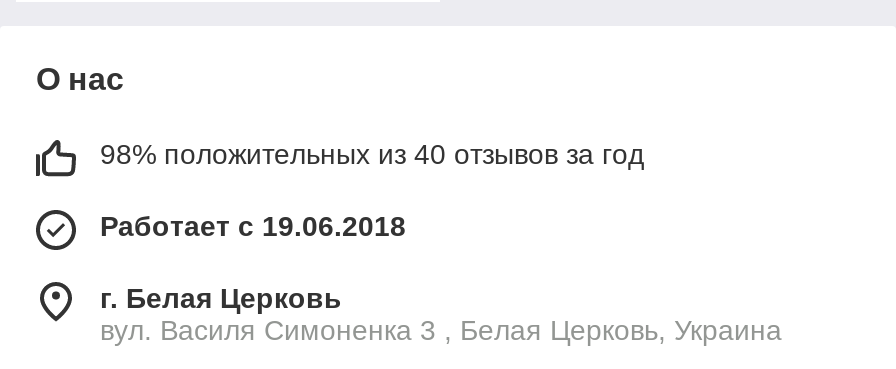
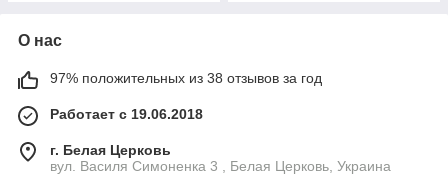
[100,139,644,171] 98% положительных из 40 отзывов за год -> [50,70,322,86] 97% положительных из 38 отзывов за год

